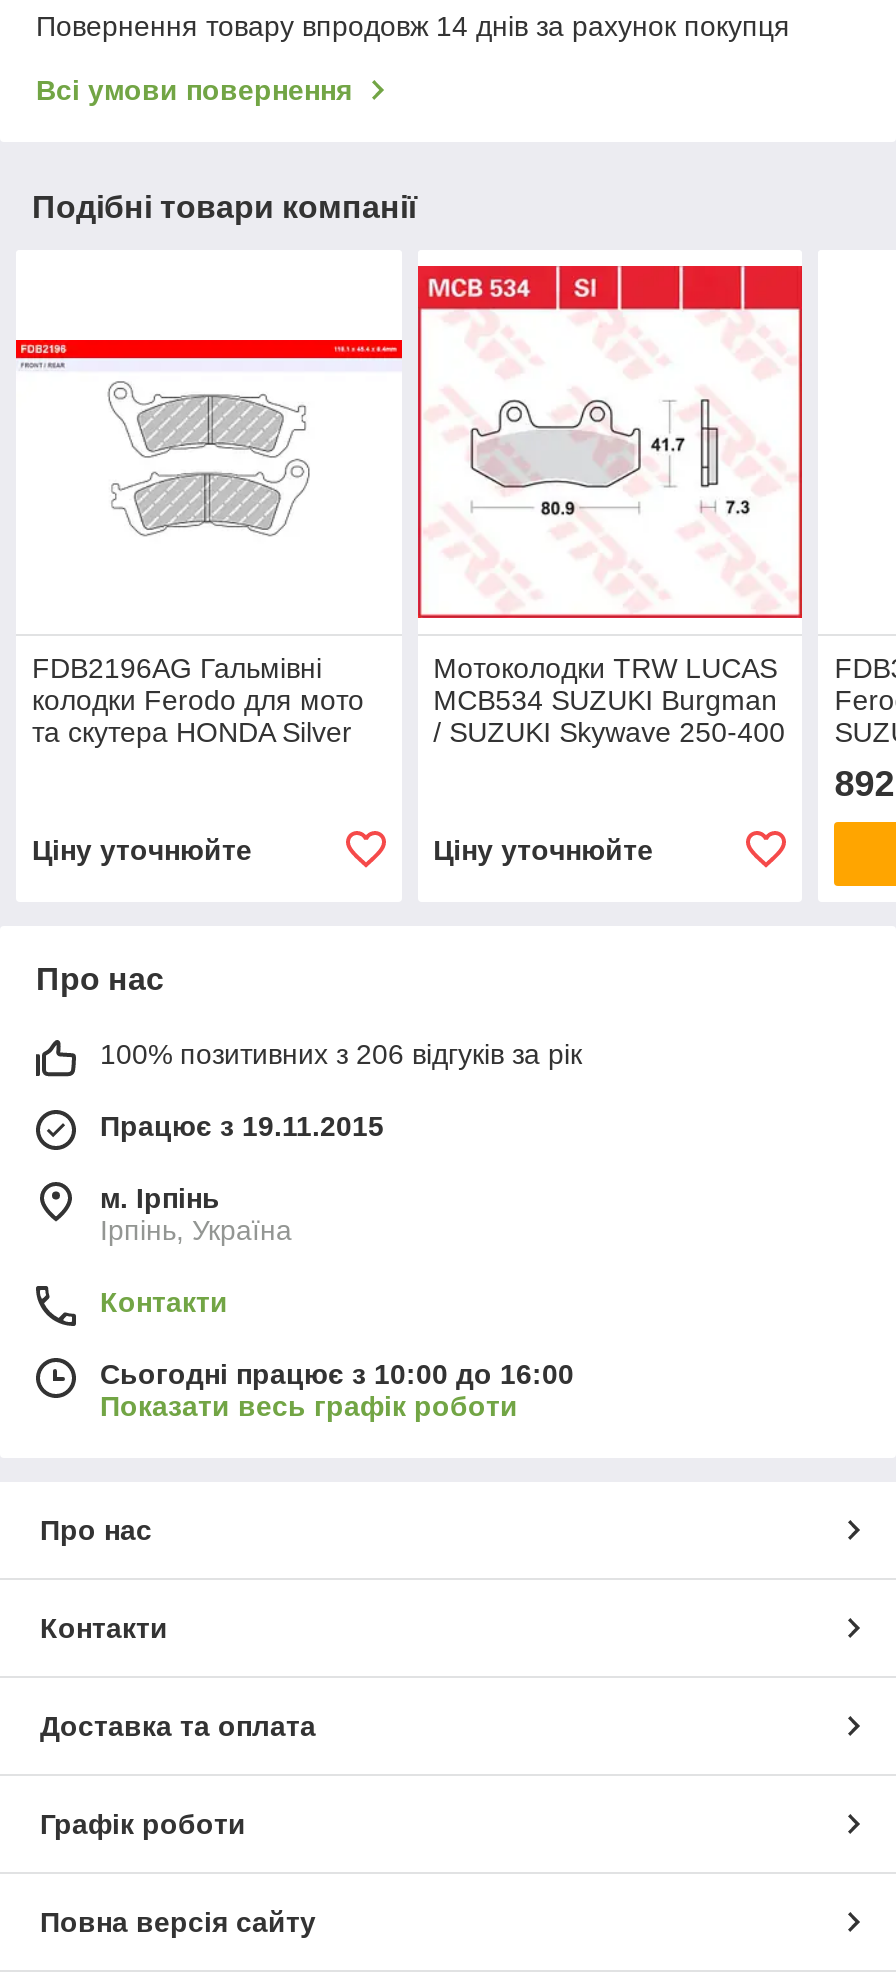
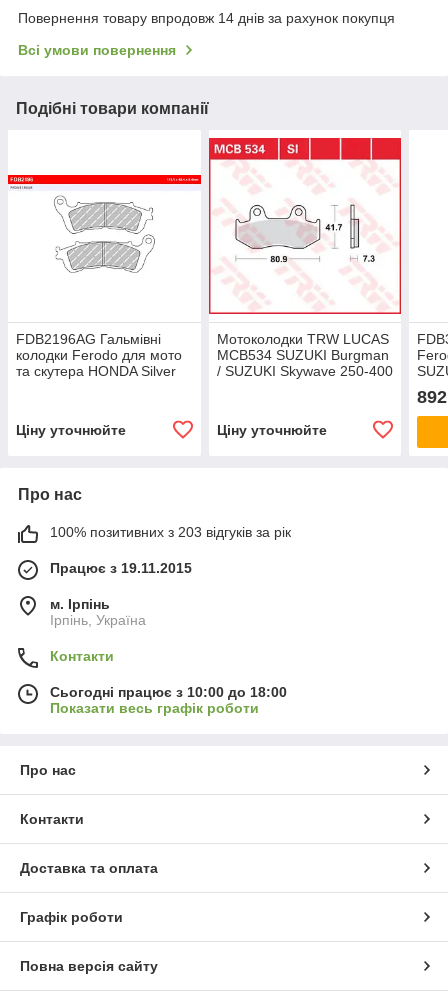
[100,1039,582,1071] 100% позитивних з 206 відгуків за рік -> [50,524,291,540] 100% позитивних з 203 відгуків за рік
[100,1359,574,1391] Сьогодні працює з 10:00 до 16:00 -> [50,684,287,700] Сьогодні працює з 10:00 до 18:00

